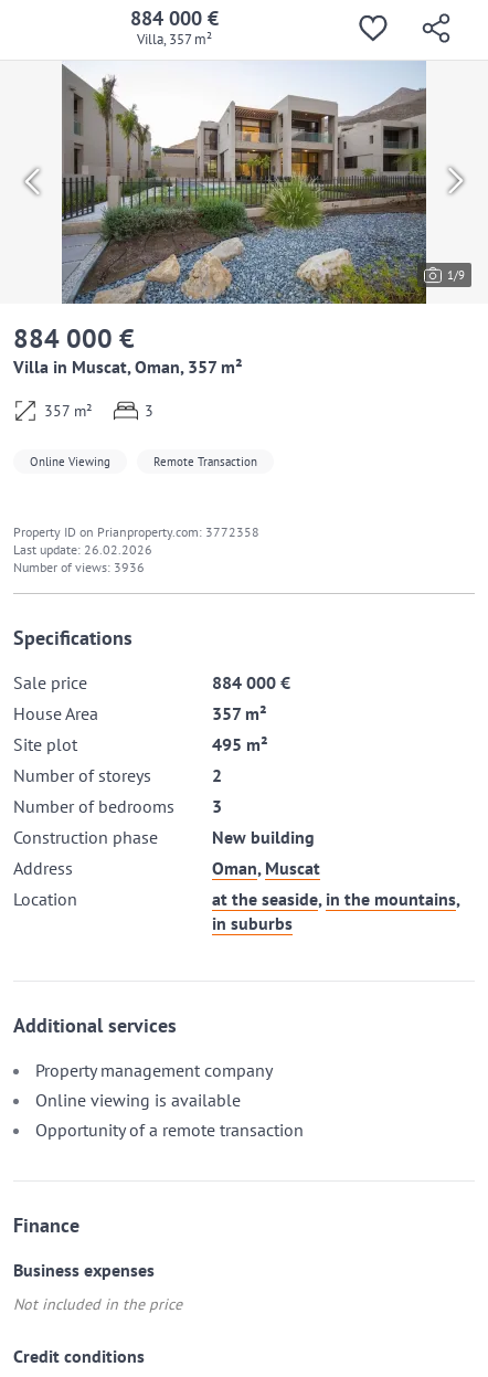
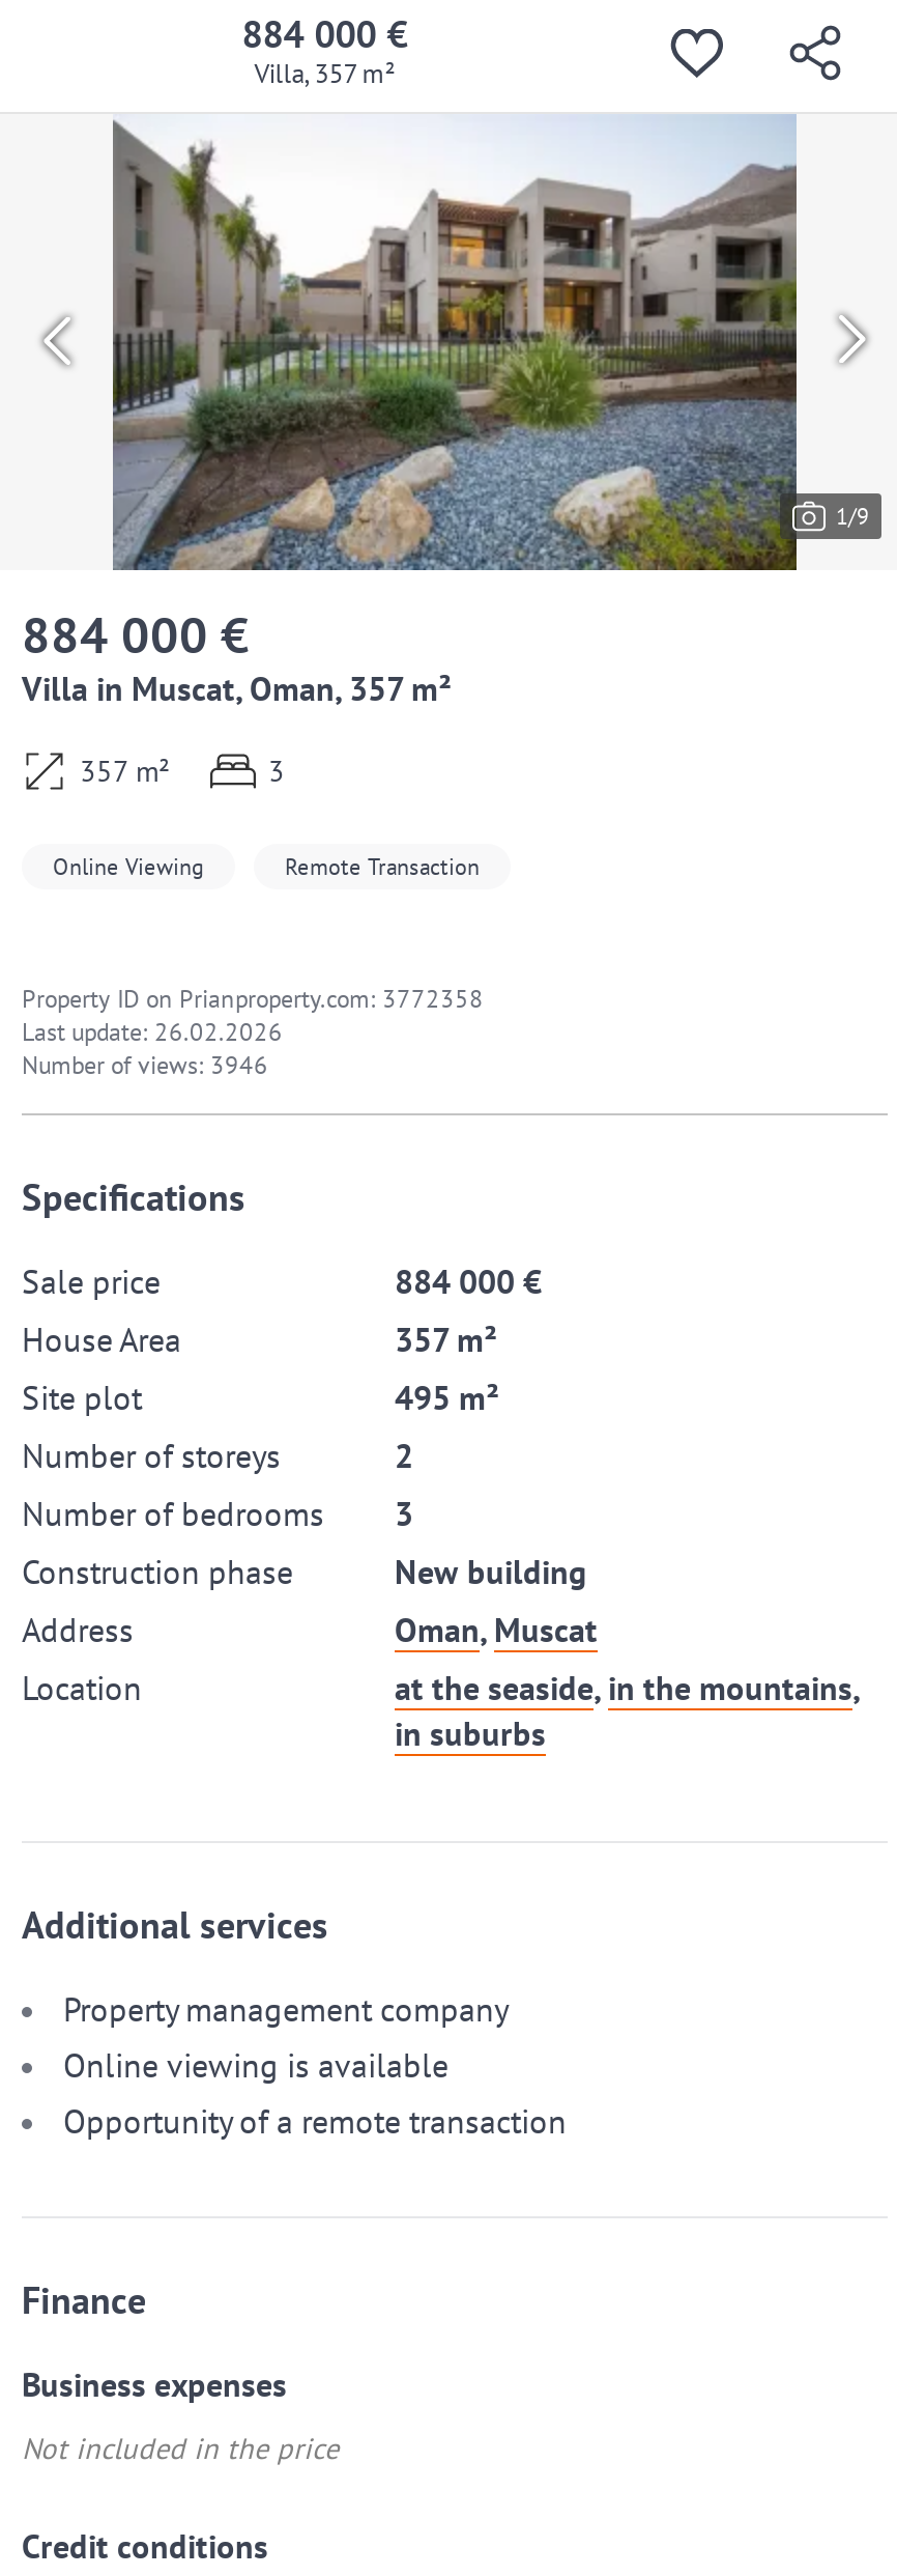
[13,559,145,575] Number of views: 3936 -> [22,1049,268,1080] Number of views: 3946

